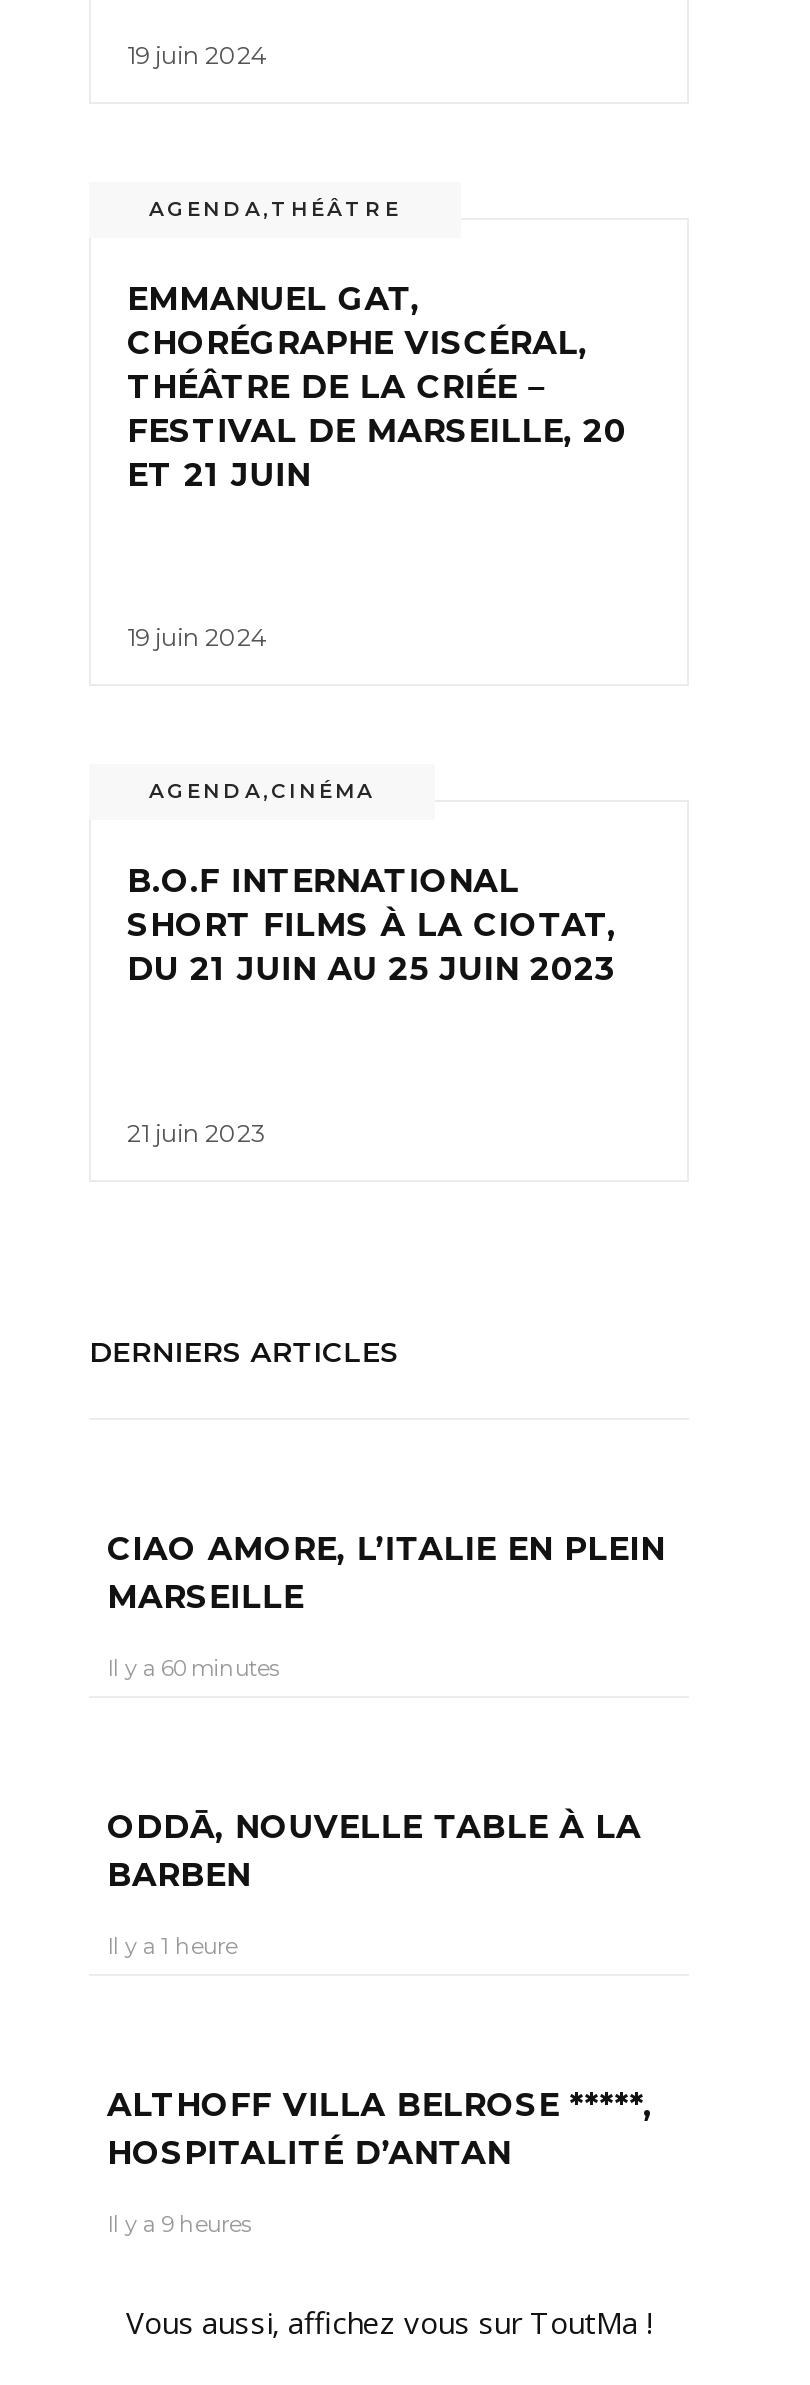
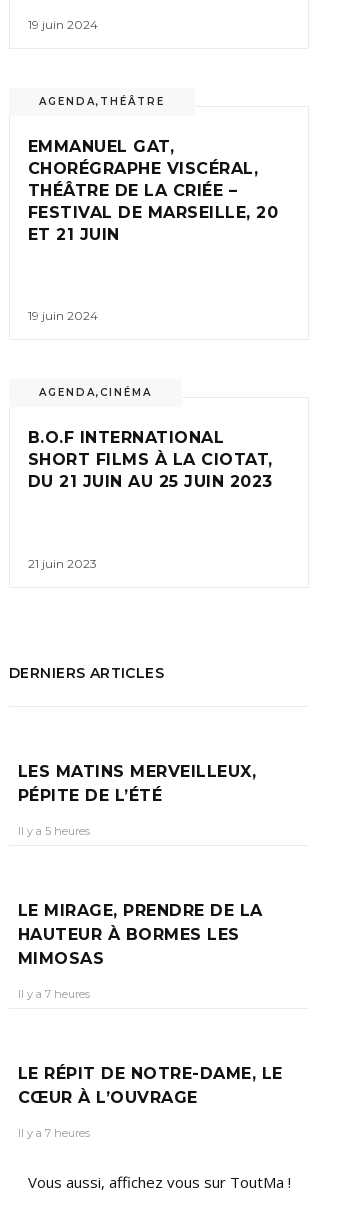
[107,1529,665,1615] CIAO AMORE, L’ITALIE EN PLEIN | MARSEILLE -> [18,762,256,805] LES MATINS MERVEILLEUX, | PÉPITE DE L’ÉTÉ
[107,1653,279,1681] Il y a 60 minutes -> [18,824,90,838] Il y a 5 heures
[107,1807,641,1893] ODDĀ, NOUVELLE TABLE À LA | BARBEN -> [18,901,262,968] LE MIRAGE, PRENDRE DE LA | HAUTEUR À BORMES LES | MIMOSAS
[107,1931,237,1959] Il y a 1 heure -> [18,987,90,1001] Il y a 7 heures
[107,2085,652,2171] ALTHOFF VILLA BELROSE *****, | HOSPITALITÉ D’ANTAN -> [18,1064,282,1107] LE RÉPIT DE NOTRE-DAME, LE | CŒUR À L’OUVRAGE
[107,2209,251,2237] Il y a 9 heures -> [18,1126,90,1140] Il y a 7 heures

